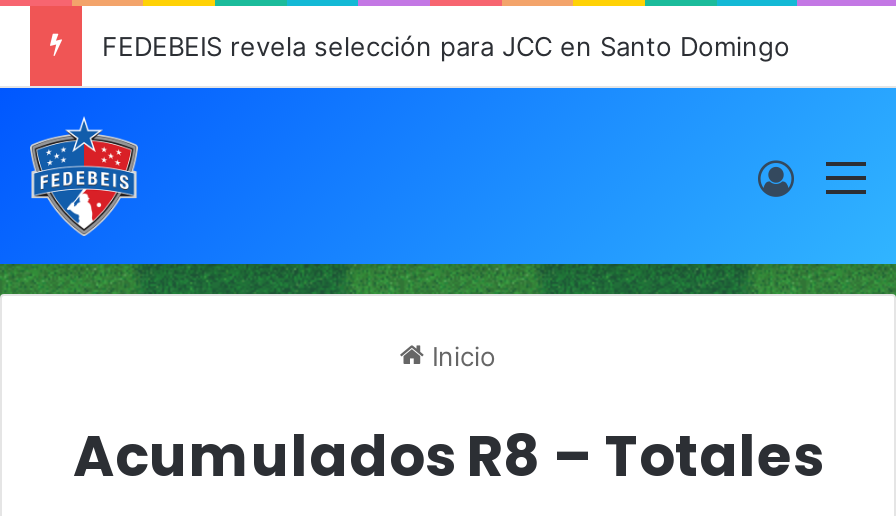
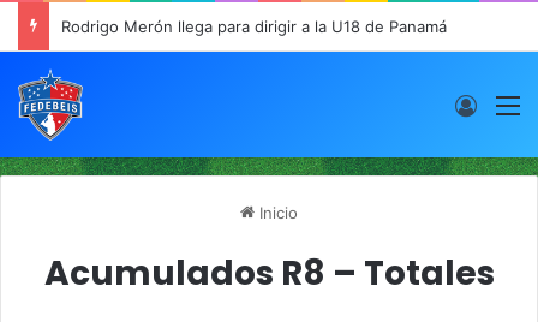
[102,30,790,62] FEDEBEIS revela selección para JCC en Santo Domingo -> [61,17,447,36] Rodrigo Merón llega para dirigir a la U18 de Panamá

